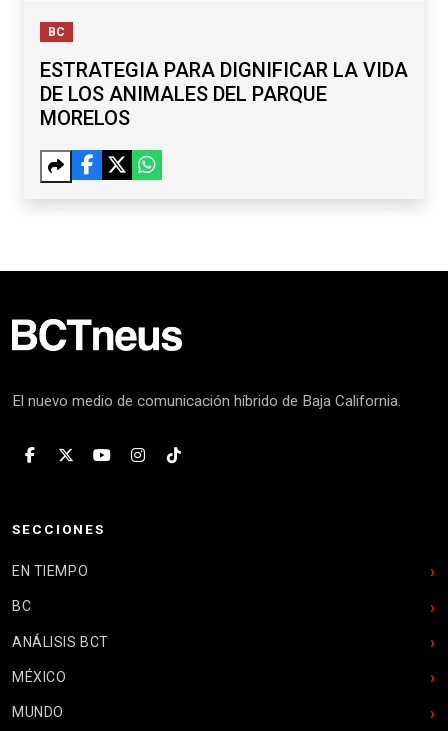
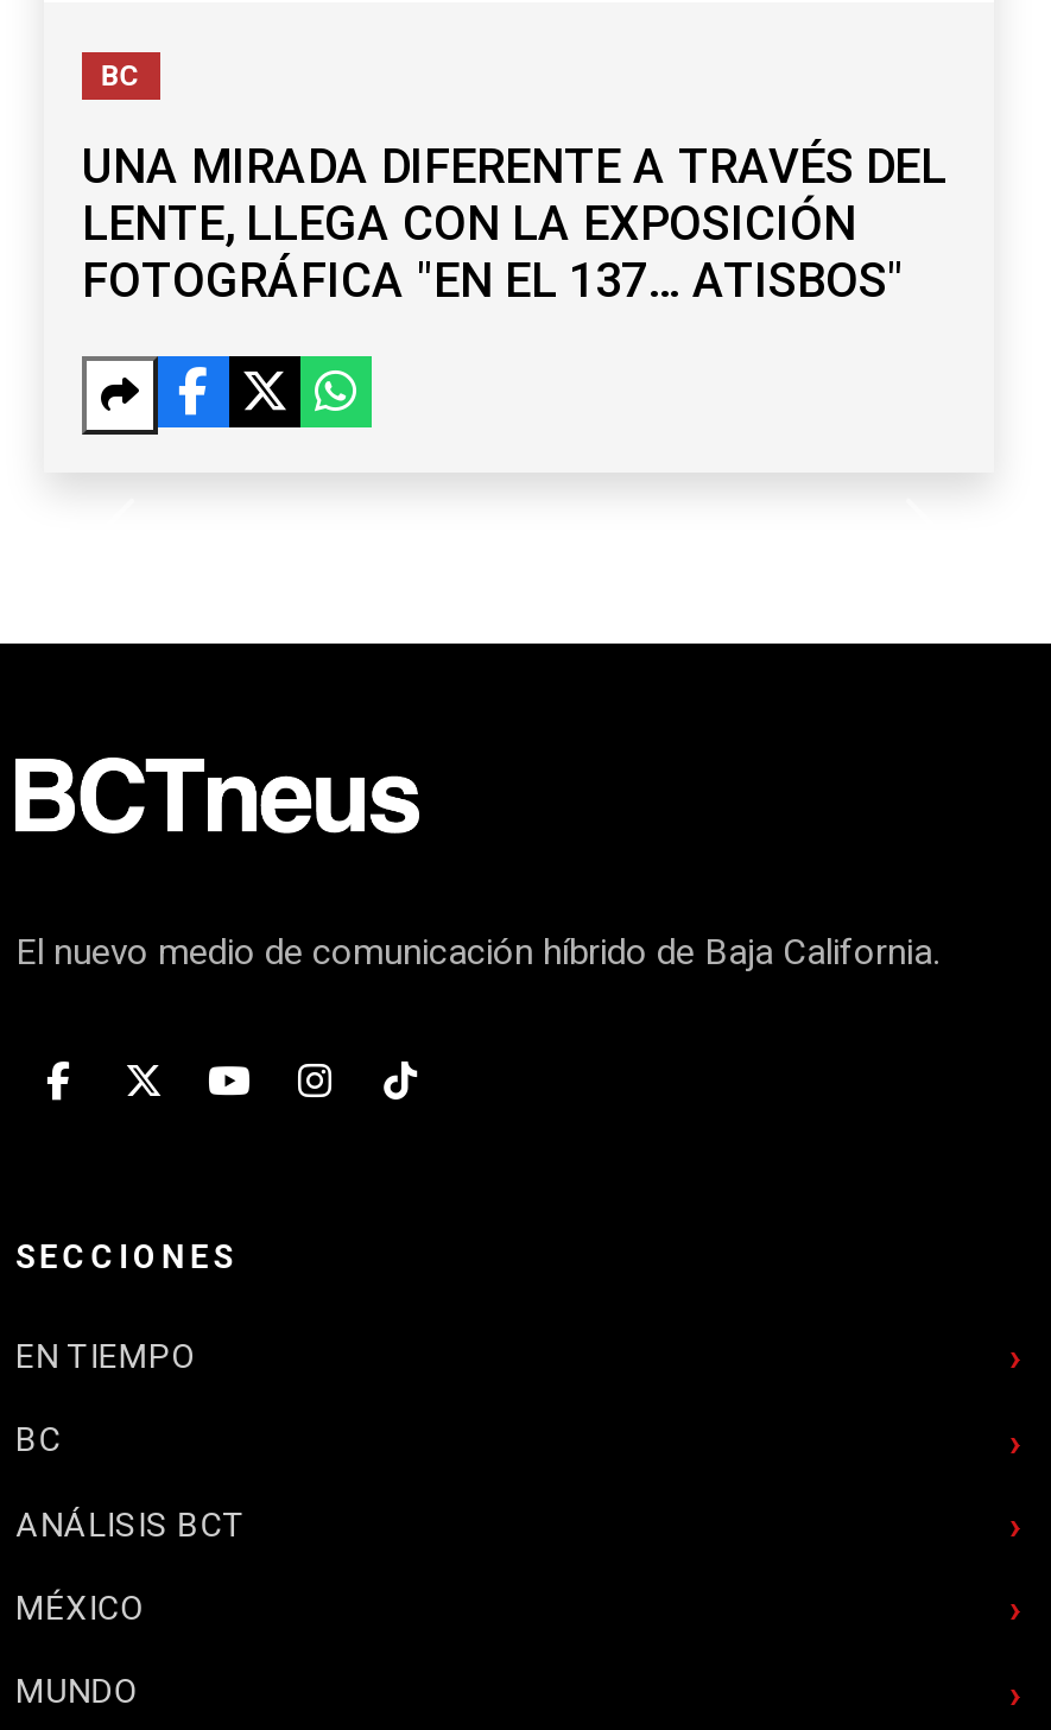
[40,58,408,130] ESTRATEGIA PARA DIGNIFICAR LA VIDA | DE LOS ANIMALES DEL PARQUE | MORELOS -> [82,138,946,309] UNA MIRADA DIFERENTE A TRAVÉS DEL | LENTE, LLEGA CON LA EXPOSICIÓN | FOTOGRÁFICA "EN EL 137… ATISBOS"

